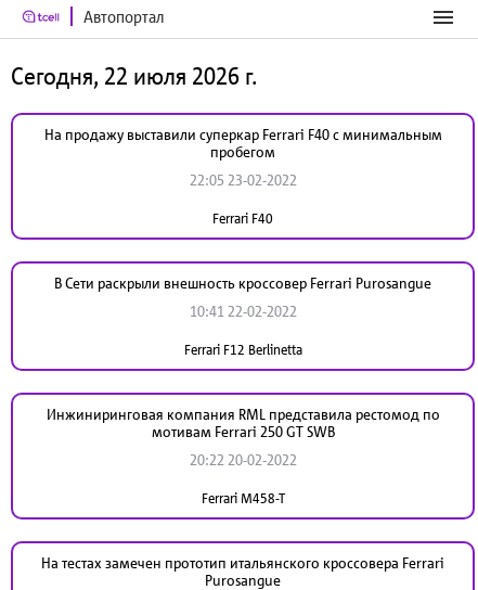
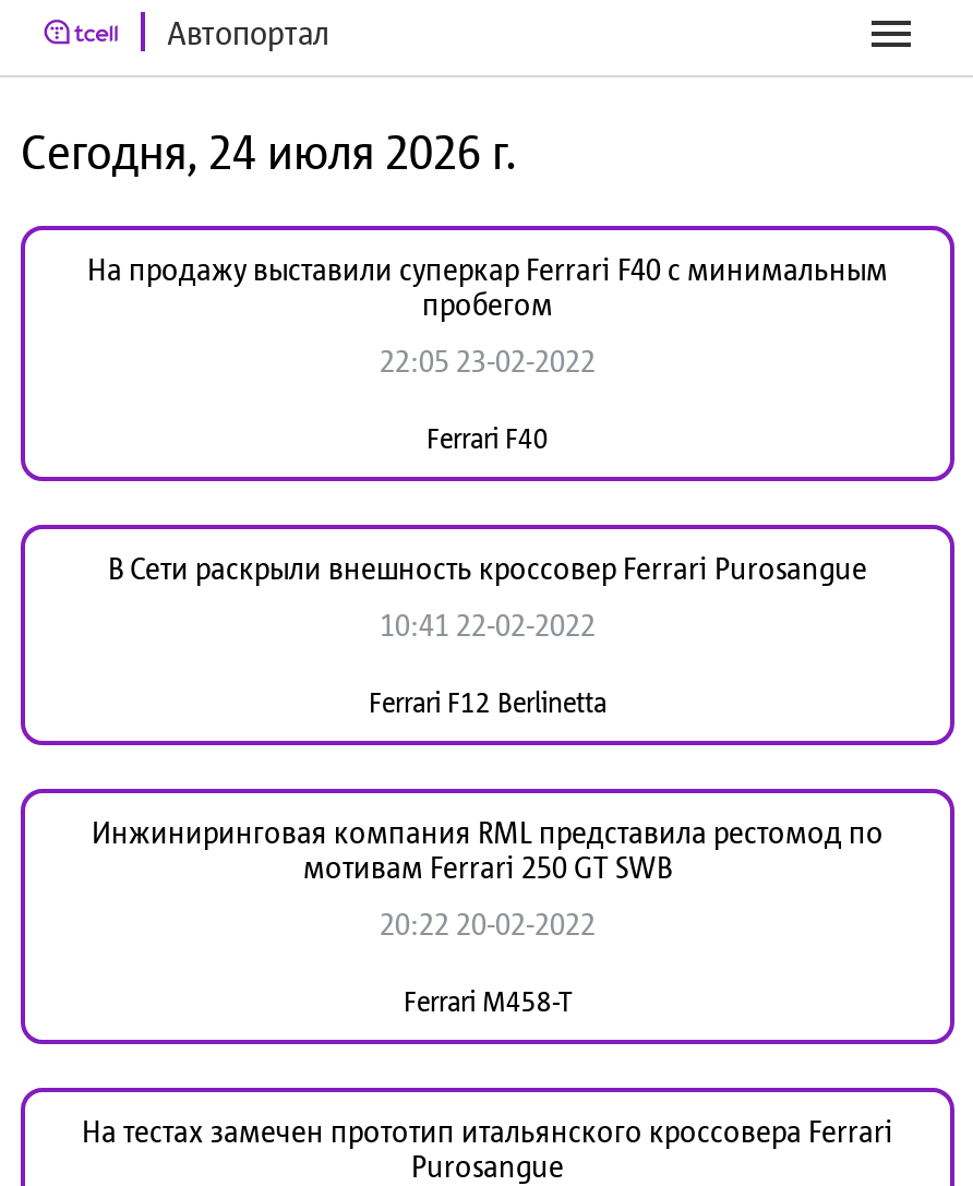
[11,61,257,90] Сегодня, 22 июля 2026 г. -> [21,121,516,180] Сегодня, 24 июля 2026 г.

